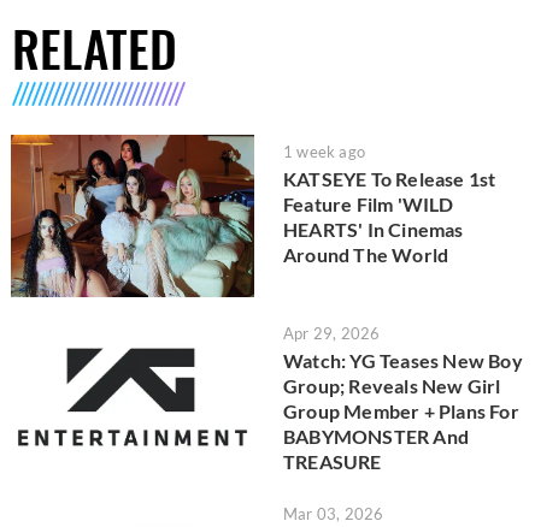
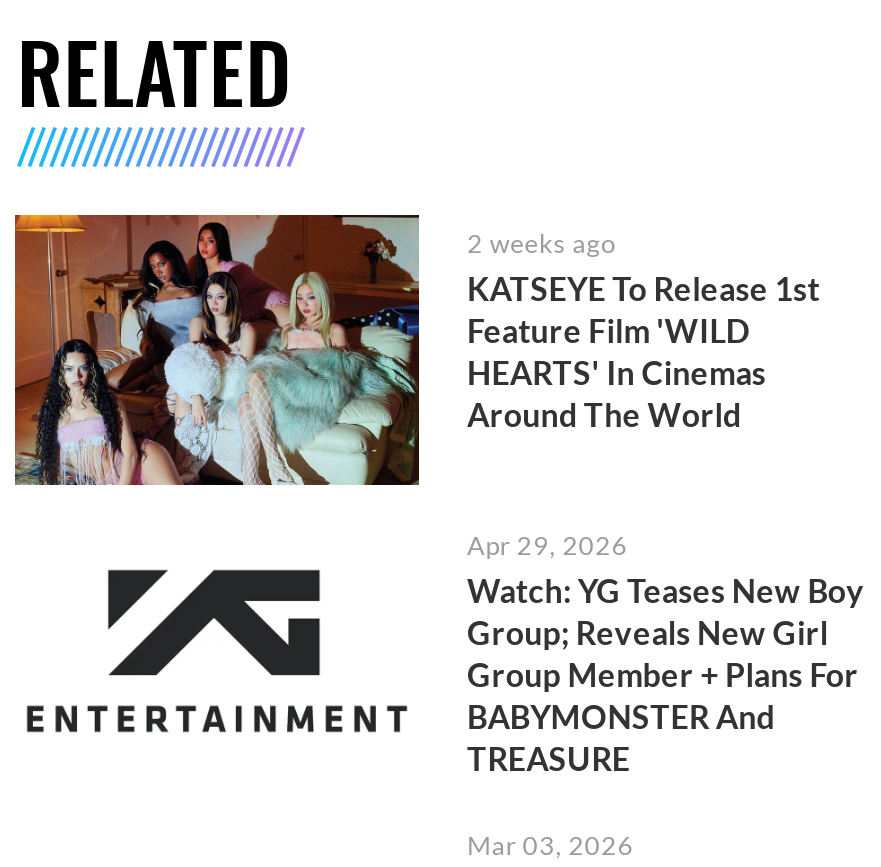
[283,142,365,161] 1 week ago -> [467,227,615,259] 2 weeks ago

